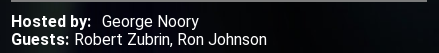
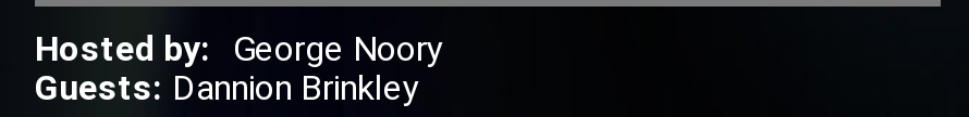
[11,30,267,49] Guests: Robert Zubrin, Ron Johnson -> [35,67,420,108] Guests: Dannion Brinkley

